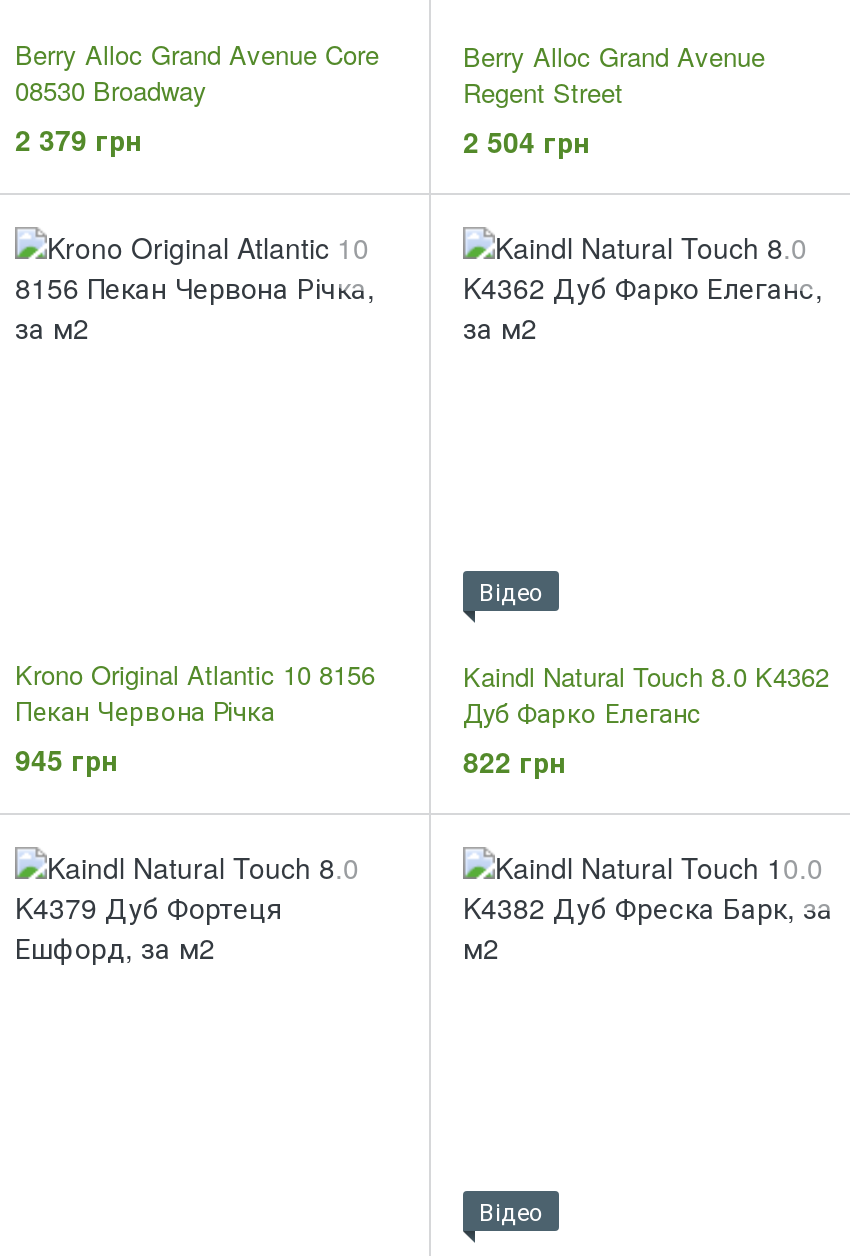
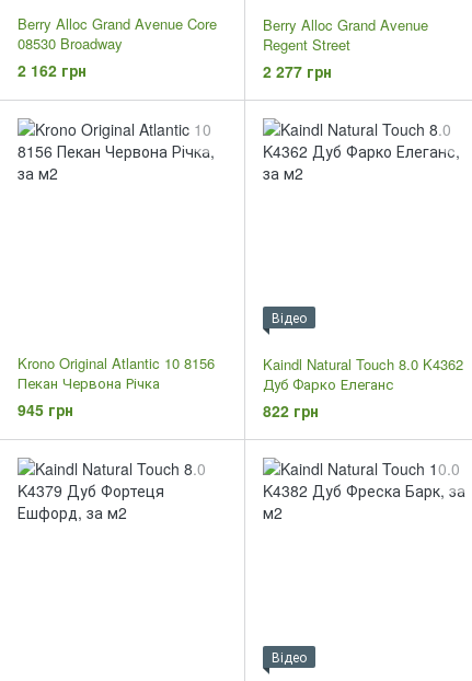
[15,119,141,159] 2 379 грн -> [18,59,87,81] 2 162 грн
[463,121,589,161] 2 504 грн -> [263,60,332,82] 2 277 грн

